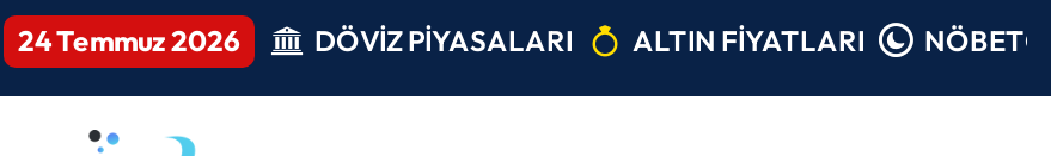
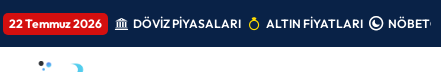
[18,21,240,57] 24 Temmuz 2026 -> [9,15,102,30] 22 Temmuz 2026

